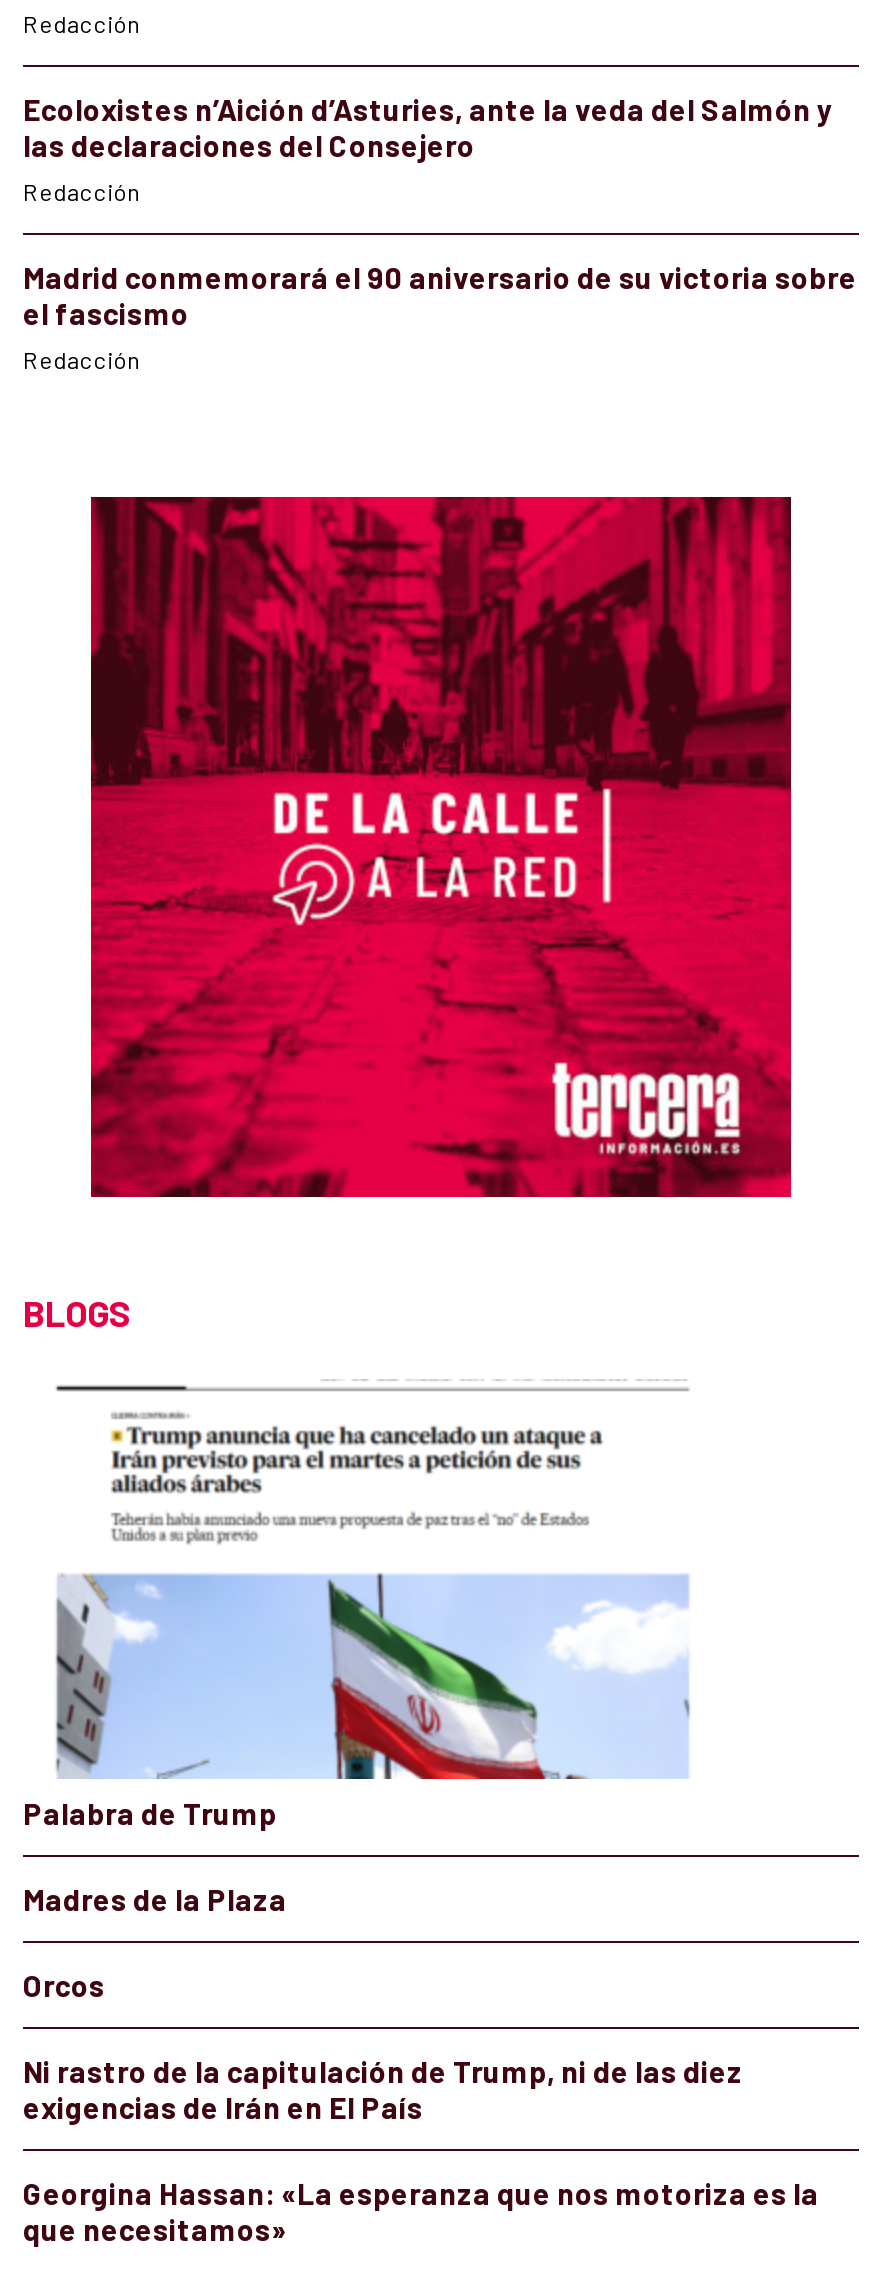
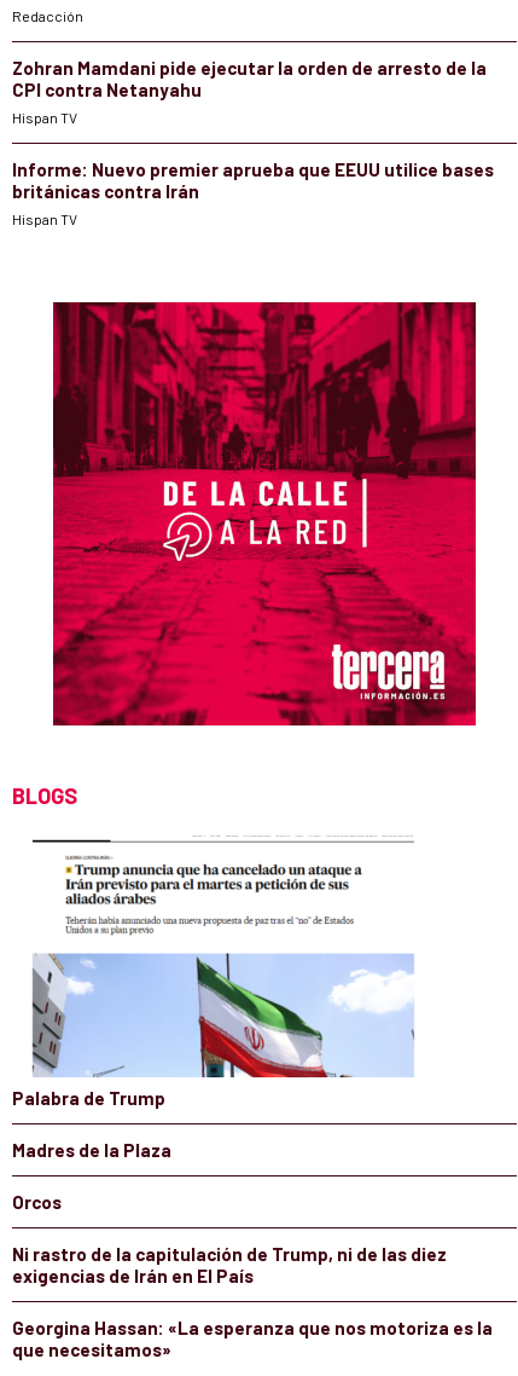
[23,90,833,204] Ecoloxistes n’Aición d’Asturies, ante la veda del Salmón y | las declaraciones del Consejero | Redacción -> [12,56,487,125] Zohran Mamdani pide ejecutar la orden de arresto de la | CPI contra Netanyahu | Hispan TV
[23,258,857,372] Madrid conmemorará el 90 aniversario de su victoria sobre | el fascismo | Redacción -> [12,158,494,227] Informe: Nuevo premier aprueba que EEUU utilice bases | británicas contra Irán | Hispan TV

